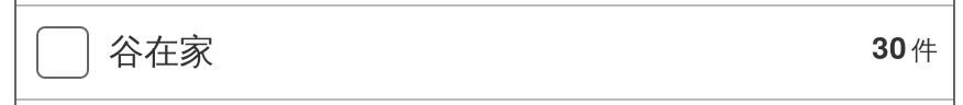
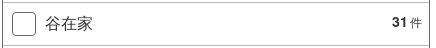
[872,24,938,68] 30 件 -> [392,11,422,31] 31 件

